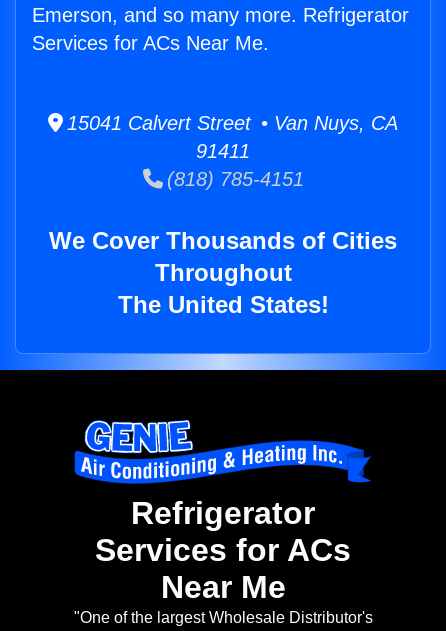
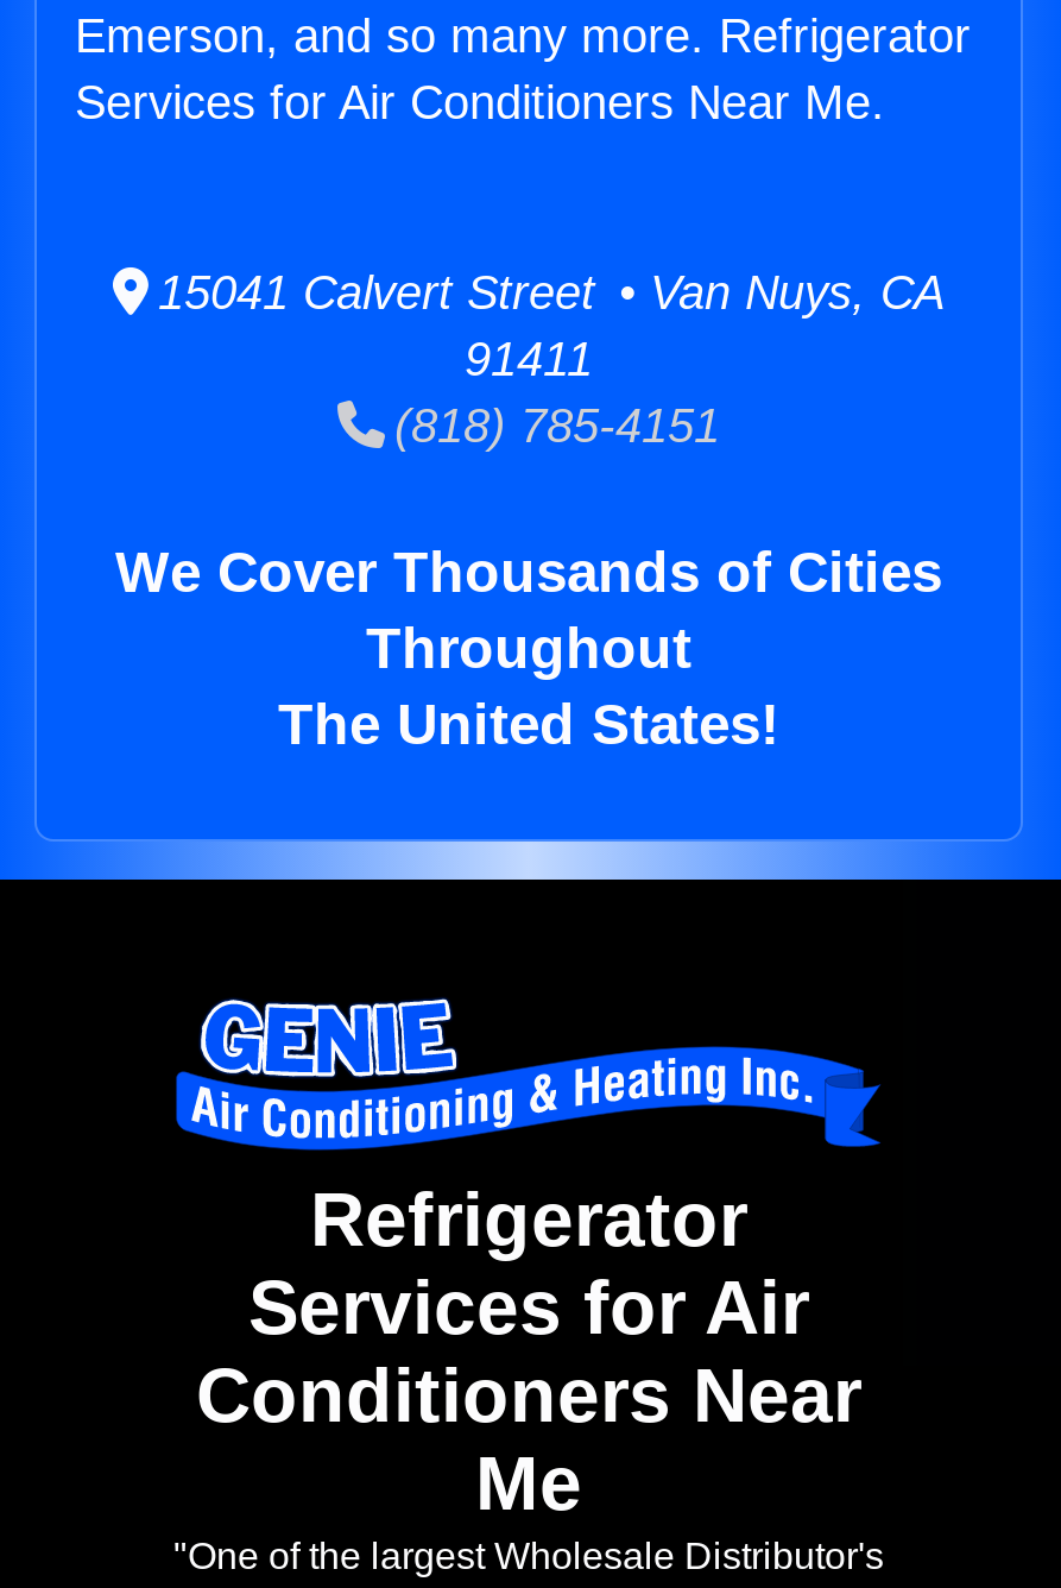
[32,32,269,54] Services for ACs Near Me. -> [75,76,885,129] Services for Air Conditioners Near Me.
[95,532,351,605] Services for ACs | Near Me -> [196,1265,861,1527] Services for Air | Conditioners Near | Me

